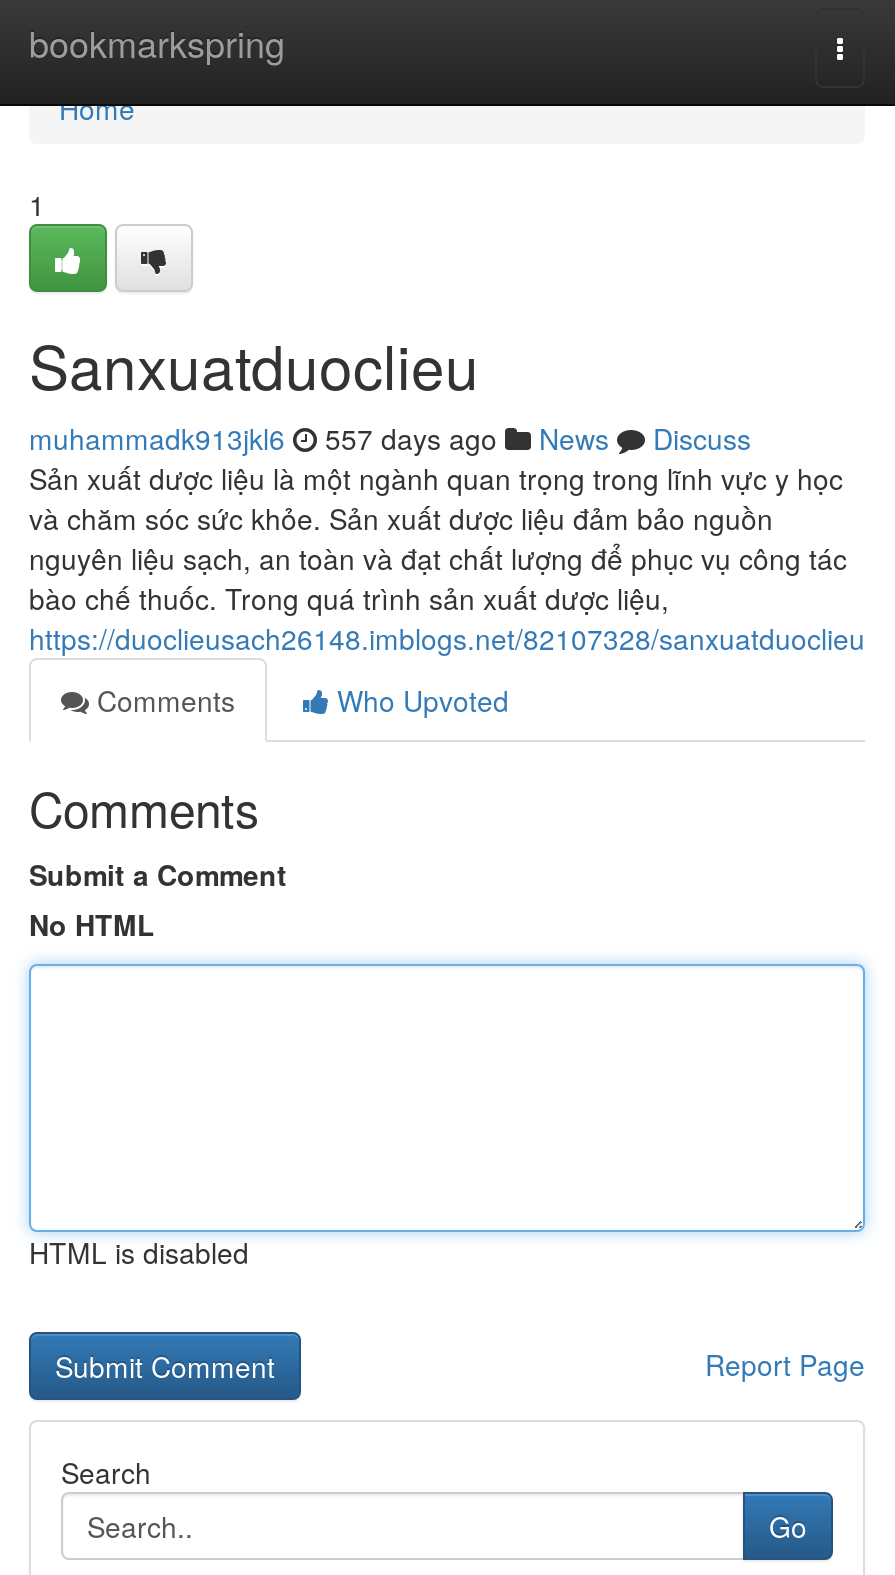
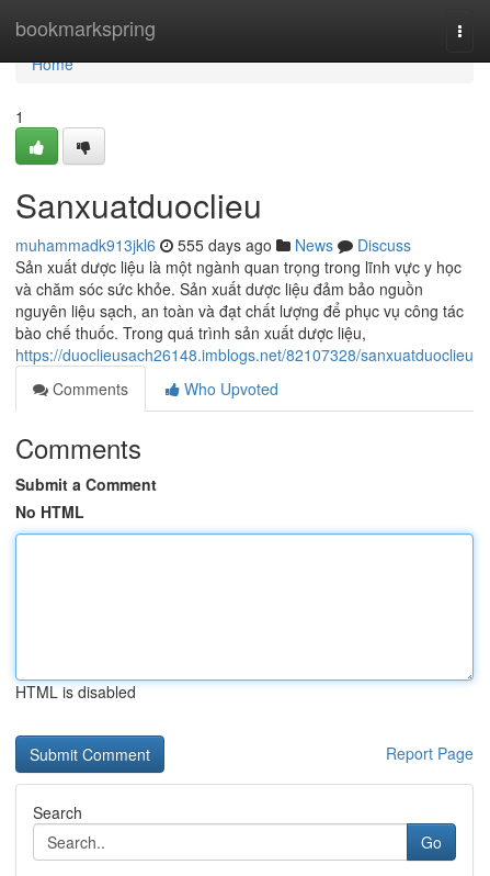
[29,418,751,458] muhammadk913jkl6 557 days ago News Discuss -> [15,234,411,256] muhammadk913jkl6 555 days ago News Discuss

